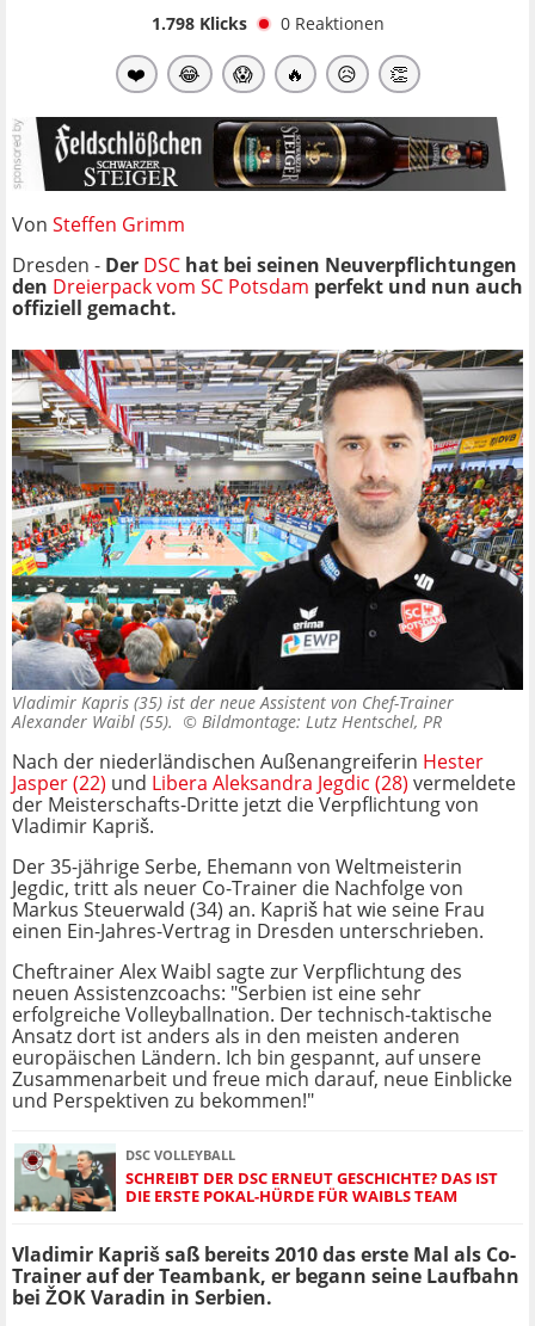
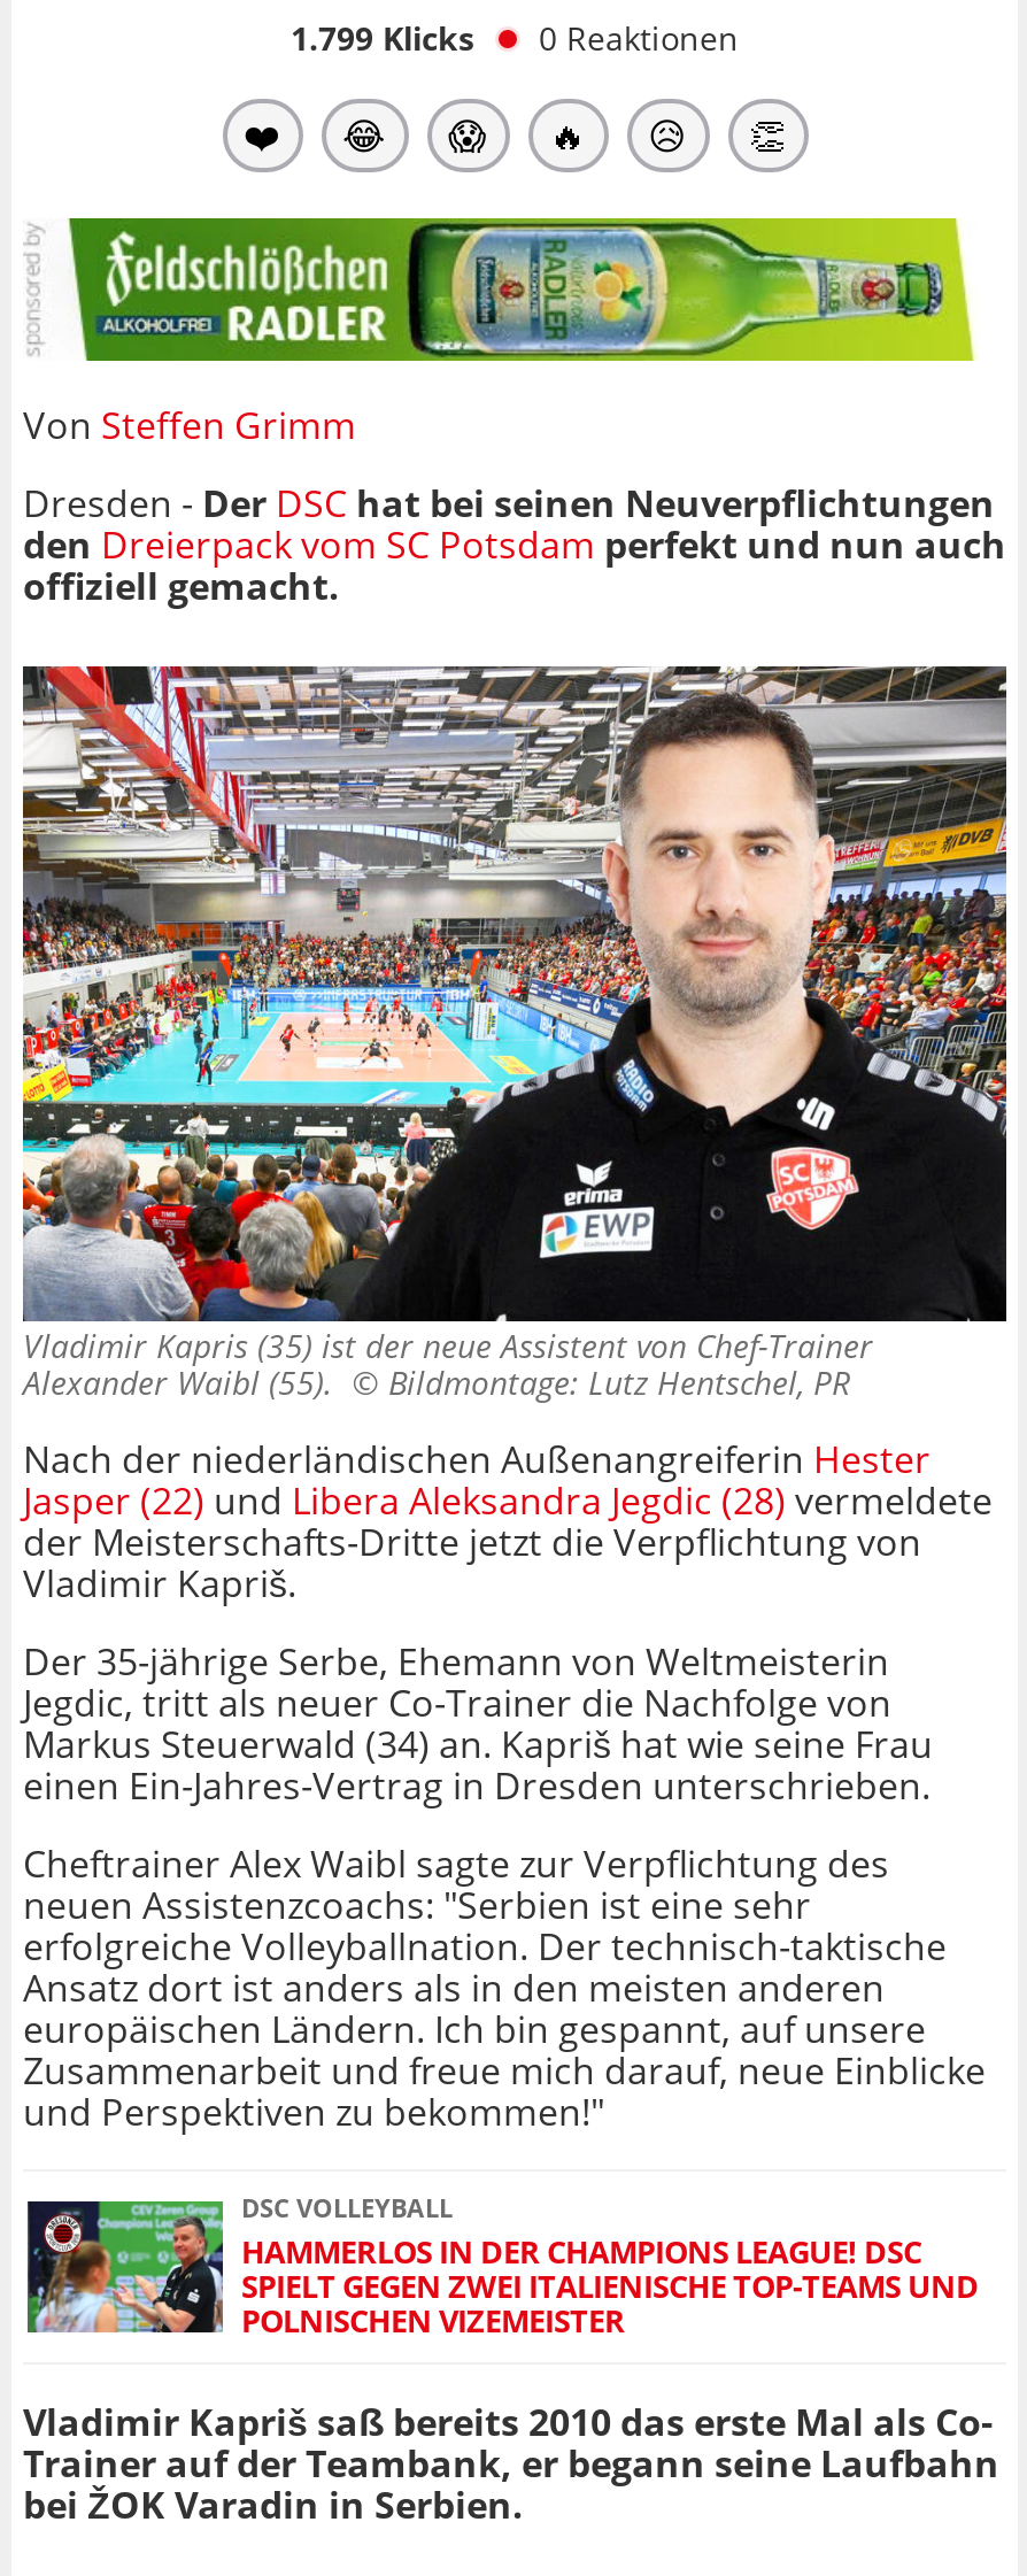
[151,12,384,34] 1.798 Klicks 0 Reaktionen -> [291,16,739,59] 1.799 Klicks 0 Reaktionen
[36,116,506,192] [image] -> [69,216,974,363] [image]
[14,1143,498,1213] [image] | SCHREIBT DER DSC ERNEUT GESCHICHTE? DAS IST | DIE ERSTE POKAL-HÜRDE FÜR WAIBLS TEAM -> [25,2197,979,2341] [image] | HAMMERLOS IN DER CHAMPIONS LEAGUE! DSC | SPIELT GEGEN ZWEI ITALIENISCHE TOP-TEAMS UND | POLNISCHEN VIZEMEISTER

